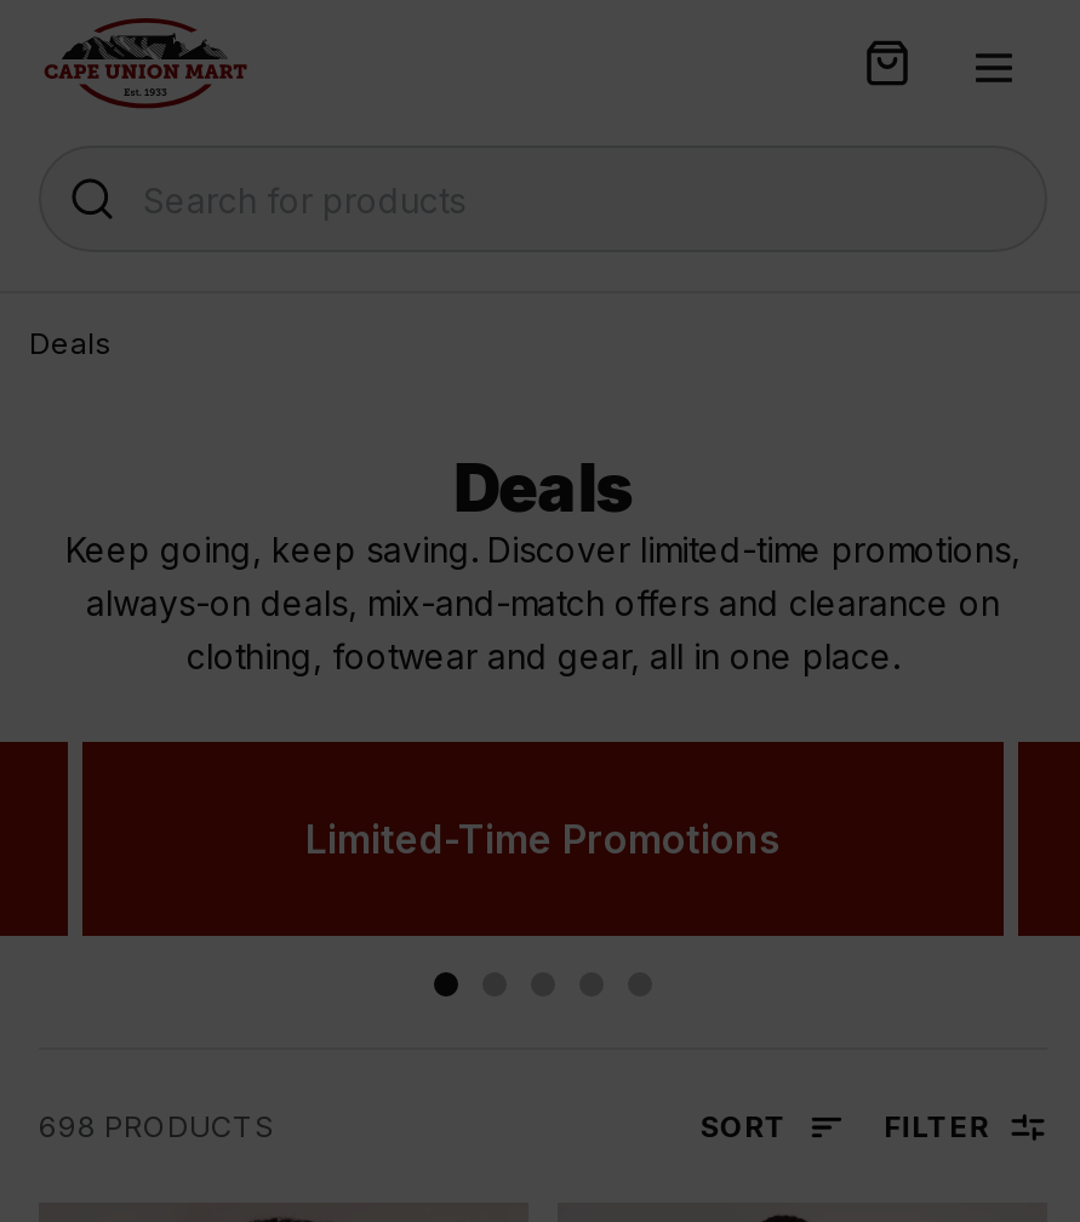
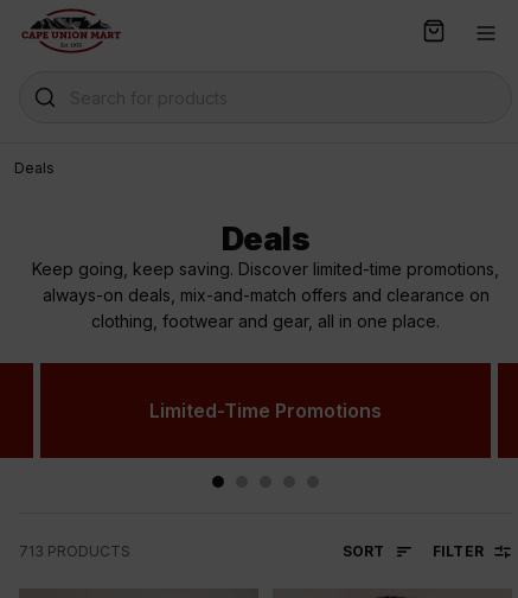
[39,1108,274,1144] 698 PRODUCTS -> [19,542,130,560] 713 PRODUCTS

